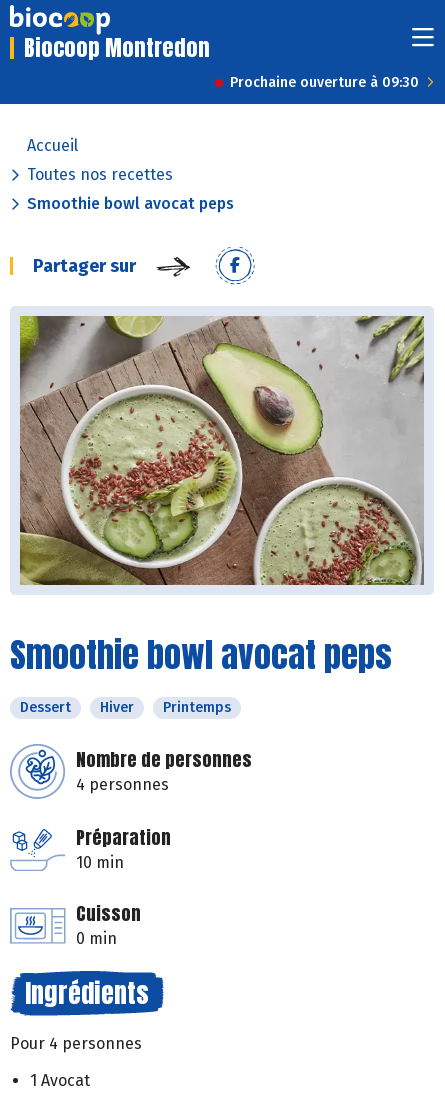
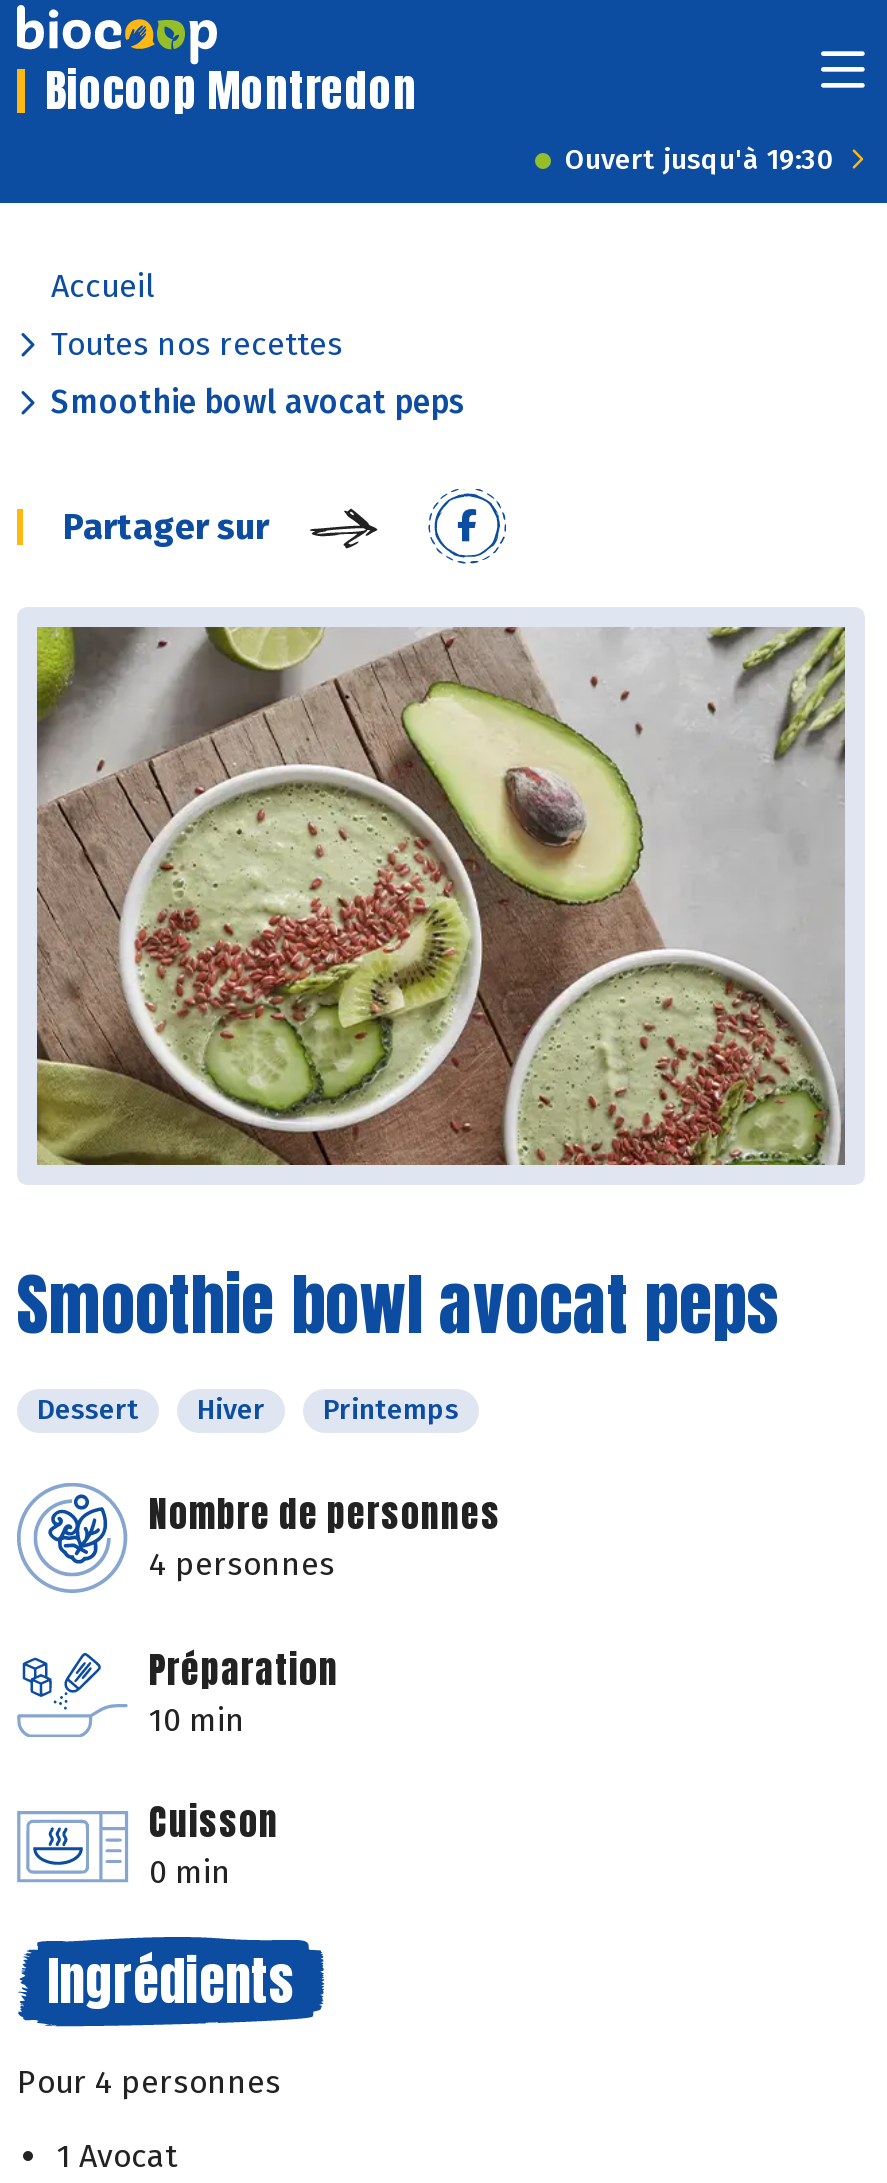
[230,74,419,91] Prochaine ouverture à 09:30 -> [565,143,835,177] Ouvert jusqu'à 19:30

